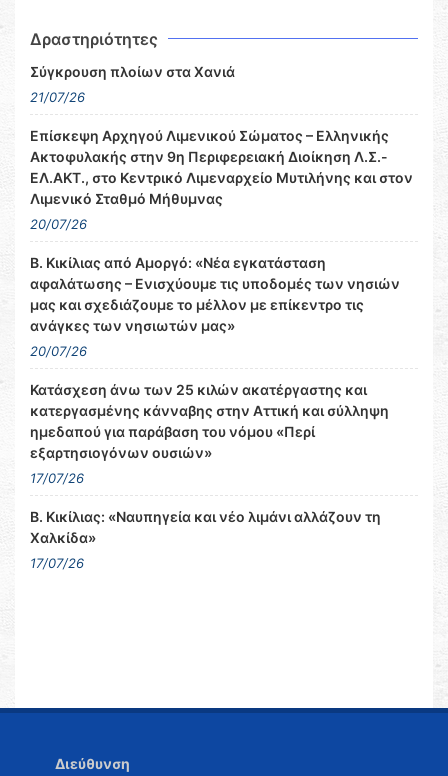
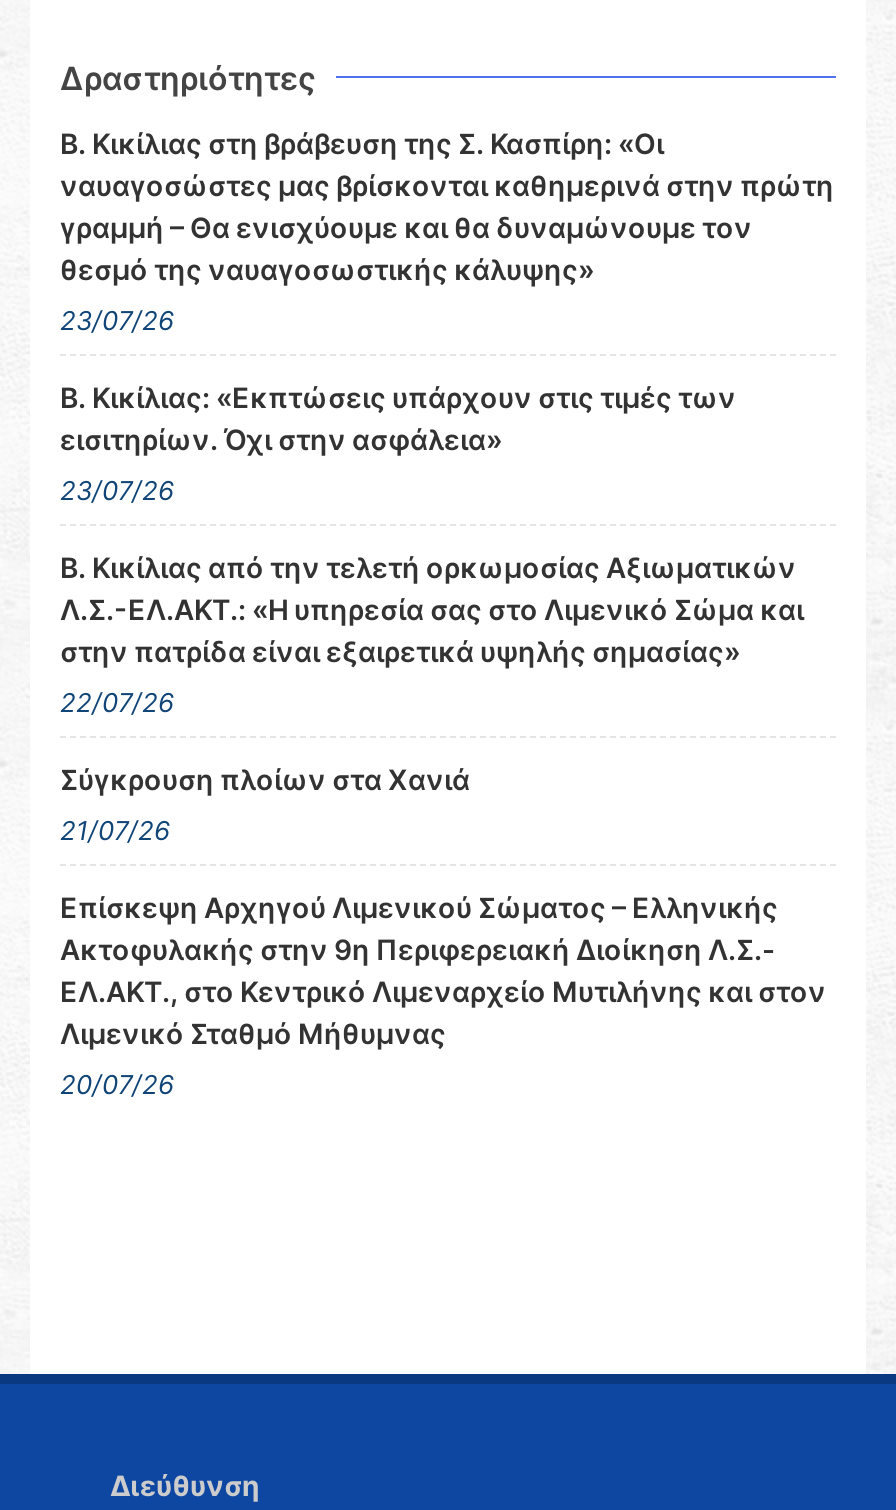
none -> [60,127,834,719] Β. Κικίλιας στη βράβευση της Σ. Κασπίρη: «Οι | ναυαγοσώστες μας βρίσκονται καθημερινά στην πρώτη | γραμμή – Θα ενισχύουμε και θα δυναμώνουμε τον | θεσμό της ναυαγοσωστικής κάλυψης» | 23/07/26 | Β. Κικίλιας: «Εκπτώσεις υπάρχουν στις τιμές των | εισιτηρίων. Όχι στην ασφάλεια» | 23/07/26 | Β. Κικίλιας από την τελετή ορκωμοσίας Αξιωματικών | Λ.Σ.-ΕΛ.ΑΚΤ.: «Η υπηρεσία σας στο Λιμενικό Σώμα και | στην πατρίδα είναι εξαιρετικά υψηλής σημασίας» | 22/07/26
moved [30,63,413,232] -> [60,763,826,1101]: Σύγκρουση πλοίων στα Χανιά | 21/07/26 | Επίσκεψη Αρχηγού Λιμενικού Σώματος – Ελληνικής | Ακτοφυλακής στην 9η Περιφερειακή Διοίκηση Λ.Σ.- | ΕΛ.ΑΚΤ., στο Κεντρικό Λιμεναρχείο Μυτιλήνης και στον | Λιμενικό Σταθμό Μήθυμνας | 20/07/26
[30,254,400,571] Β. Κικίλιας από Αμοργό: «Νέα εγκατάσταση | αφαλάτωσης – Ενισχύουμε τις υποδομές των νησιών | μας και σχεδιάζουμε το μέλλον με επίκεντρο τις | ανάγκες των νησιωτών μας» | 20/07/26 | Κατάσχεση άνω των 25 κιλών ακατέργαστης και | κατεργασμένης κάνναβης στην Αττική και σύλληψη | ημεδαπού για παράβαση του νόμου «Περί | εξαρτησιογόνων ουσιών» | 17/07/26 | Β. Κικίλιας: «Ναυπηγεία και νέο λιμάνι αλλάζουν τη | Χαλκίδα» | 17/07/26 -> none

